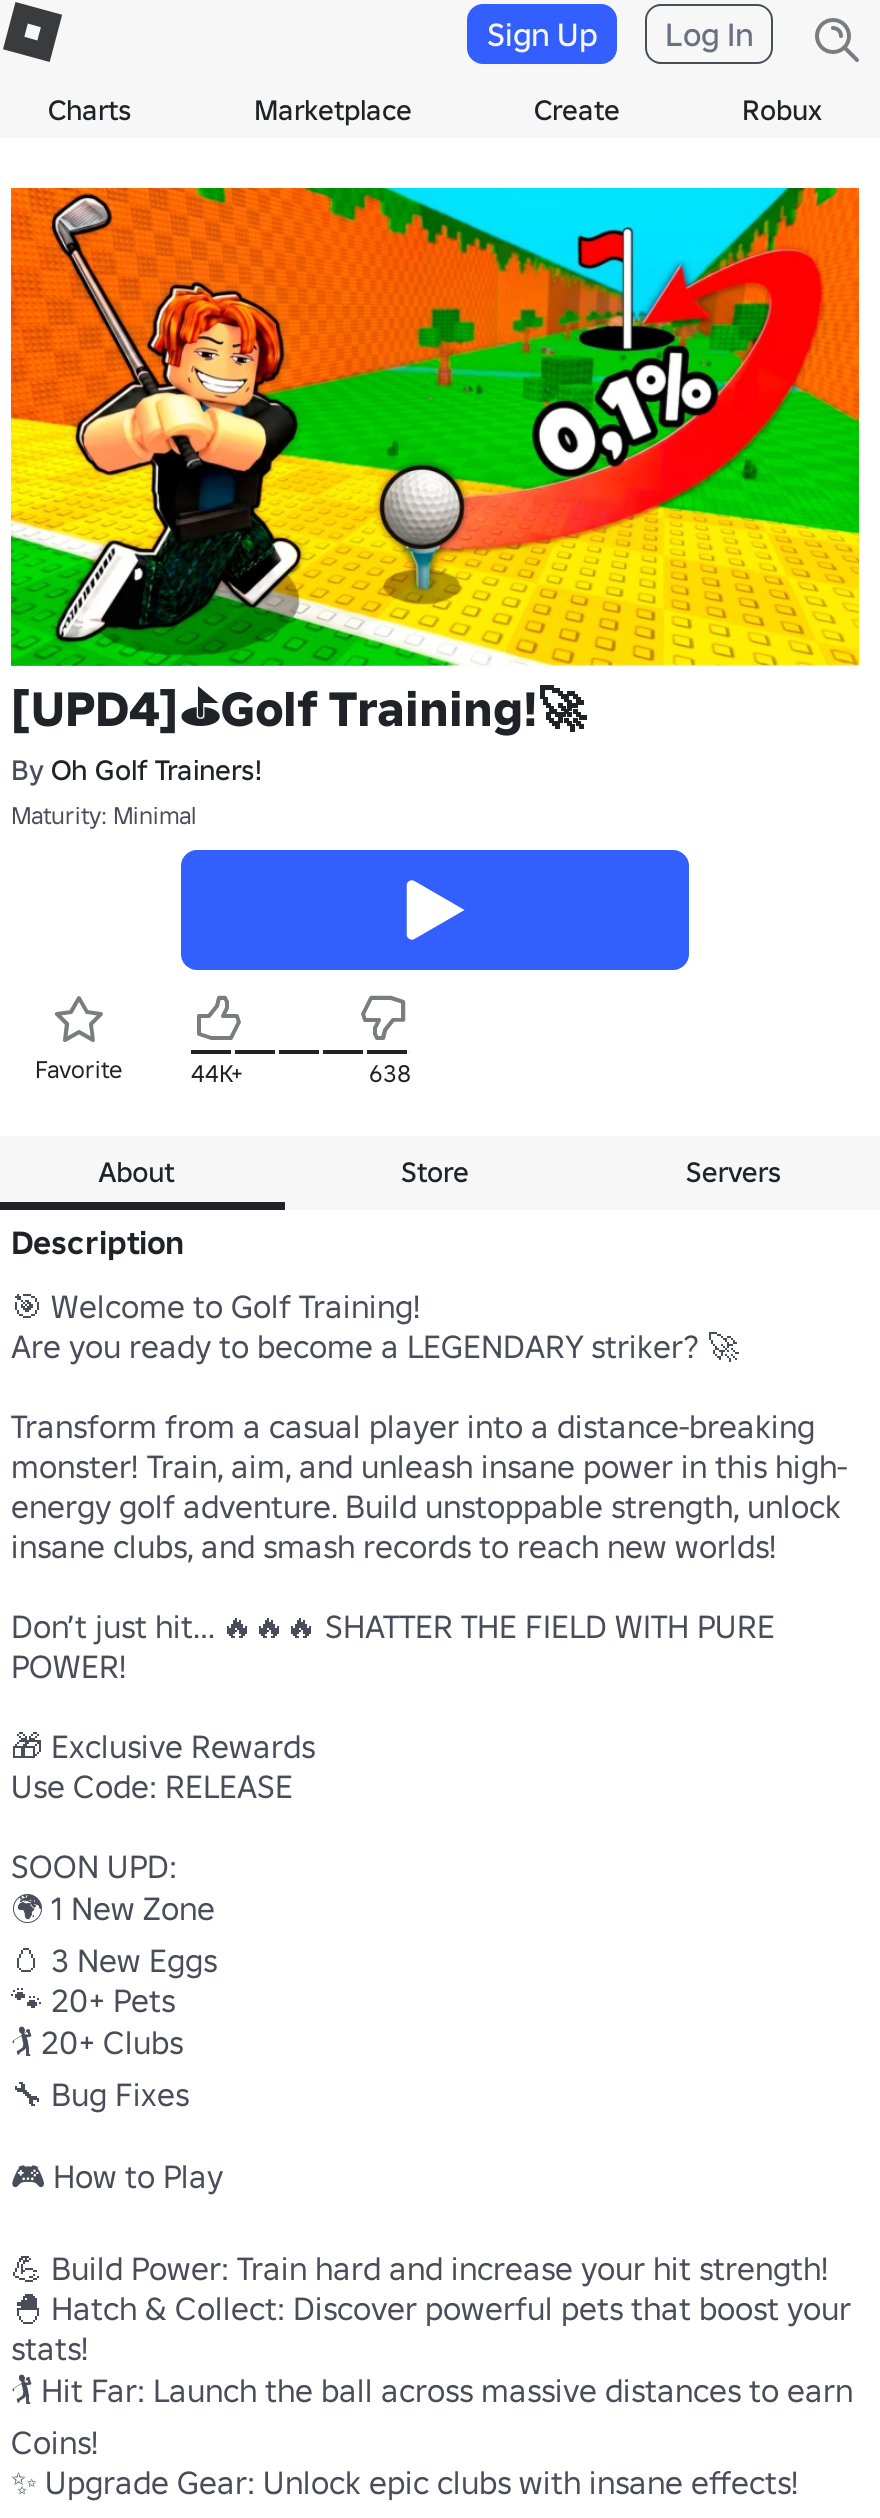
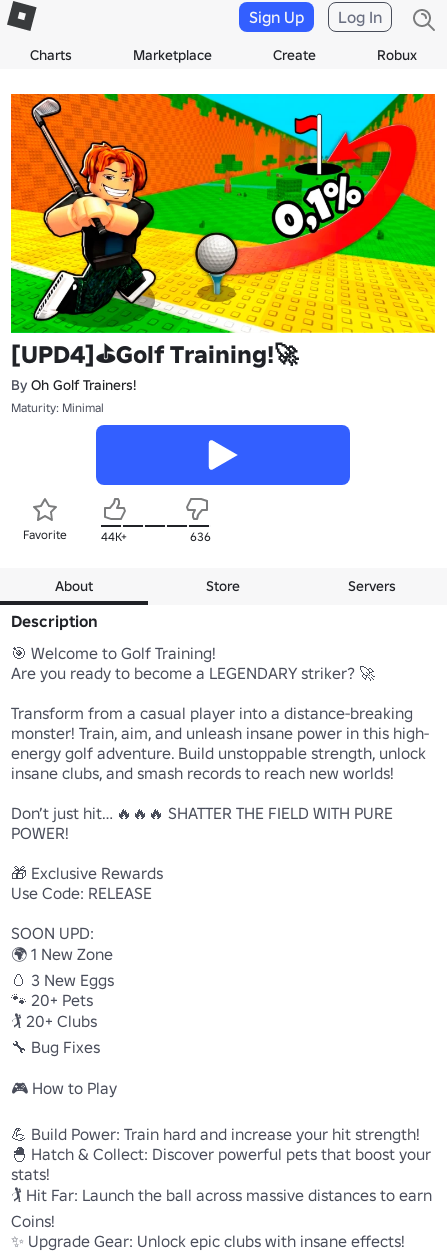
[369,1057,411,1087] 638 -> [190,528,211,543] 636

